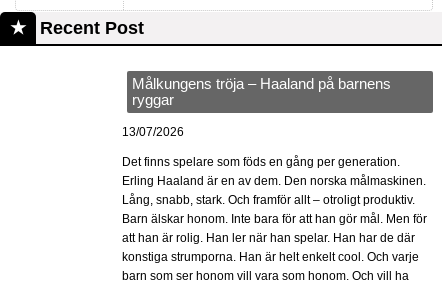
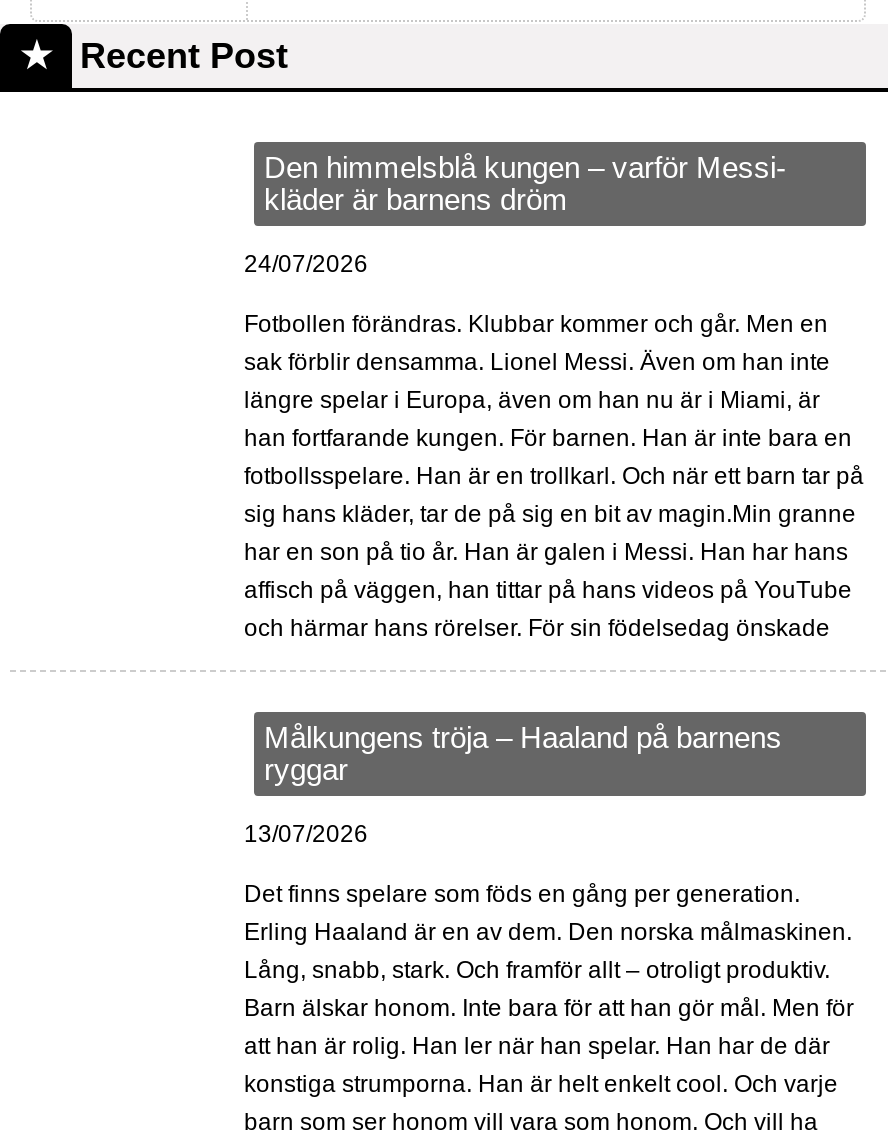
none -> [244,151,864,643] Den himmelsblå kungen – varför Messi- | kläder är barnens dröm | 24/07/2026 | Fotbollen förändras. Klubbar kommer och går. Men en | sak förblir densamma. Lionel Messi. Även om han inte | längre spelar i Europa, även om han nu är i Miami, är | han fortfarande kungen. För barnen. Han är inte bara en | fotbollsspelare. Han är en trollkarl. Och när ett barn tar på | sig hans kläder, tar de på sig en bit av magin.Min granne | har en son på tio år. Han är galen i Messi. Han har hans | affisch på väggen, han tittar på hans videos på YouTube | och härmar hans rörelser. För sin födelsedag önskade

